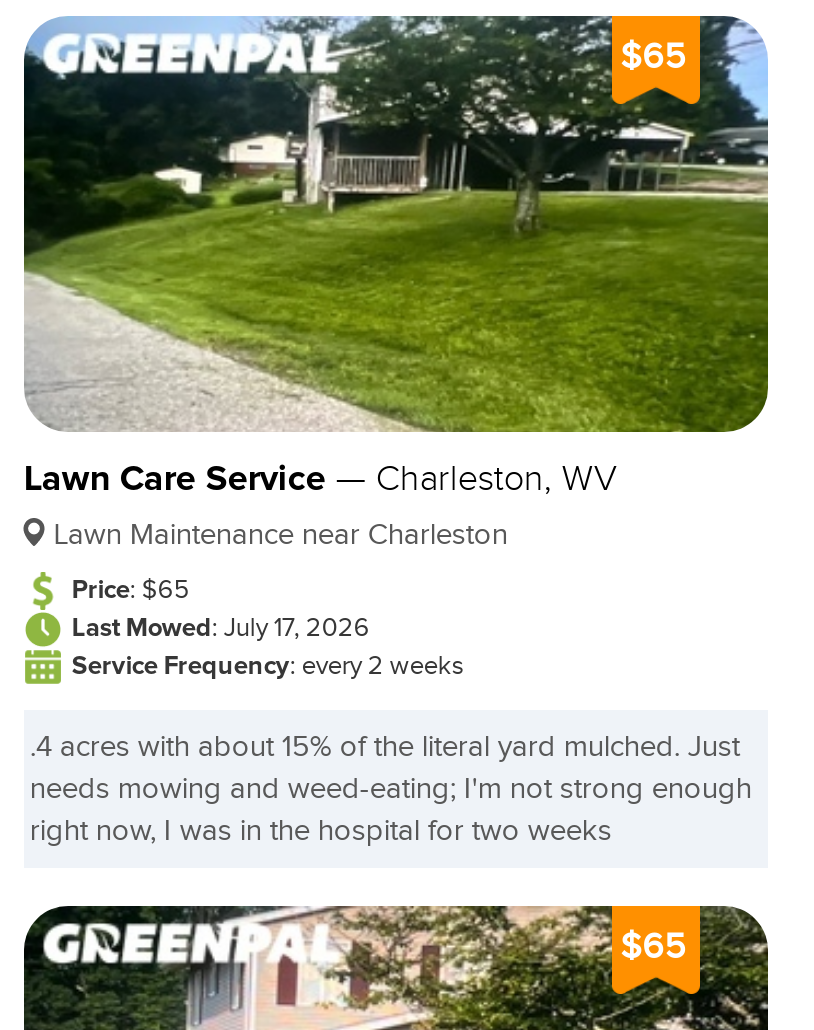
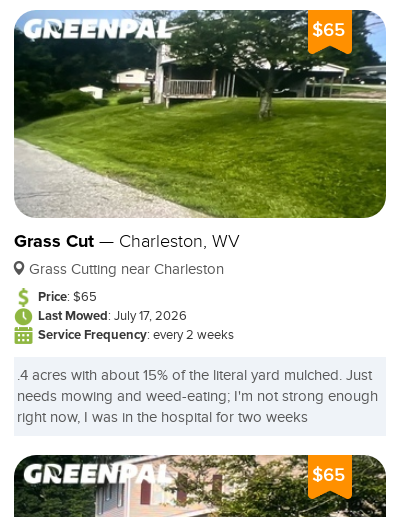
[24,456,618,552] Lawn Care Service — Charleston, WV | Lawn Maintenance near Charleston -> [14,230,240,278] Grass Cut — Charleston, WV | Grass Cutting near Charleston

